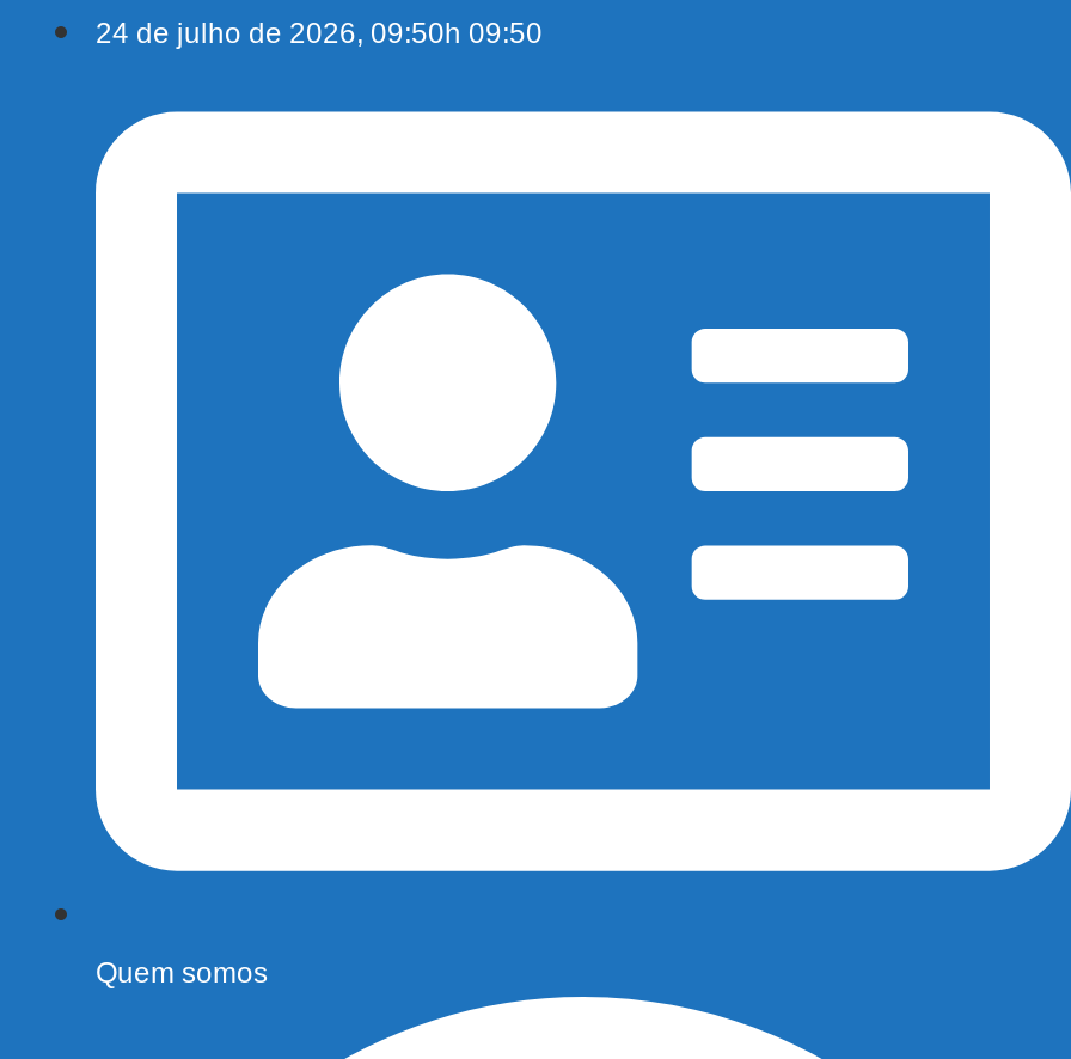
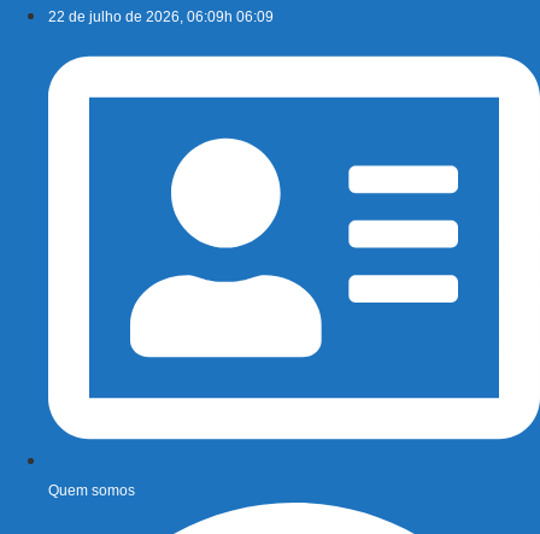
[96,17,543,50] 24 de julho de 2026, 09:50h 09:50 -> [48,8,274,25] 22 de julho de 2026, 06:09h 06:09

